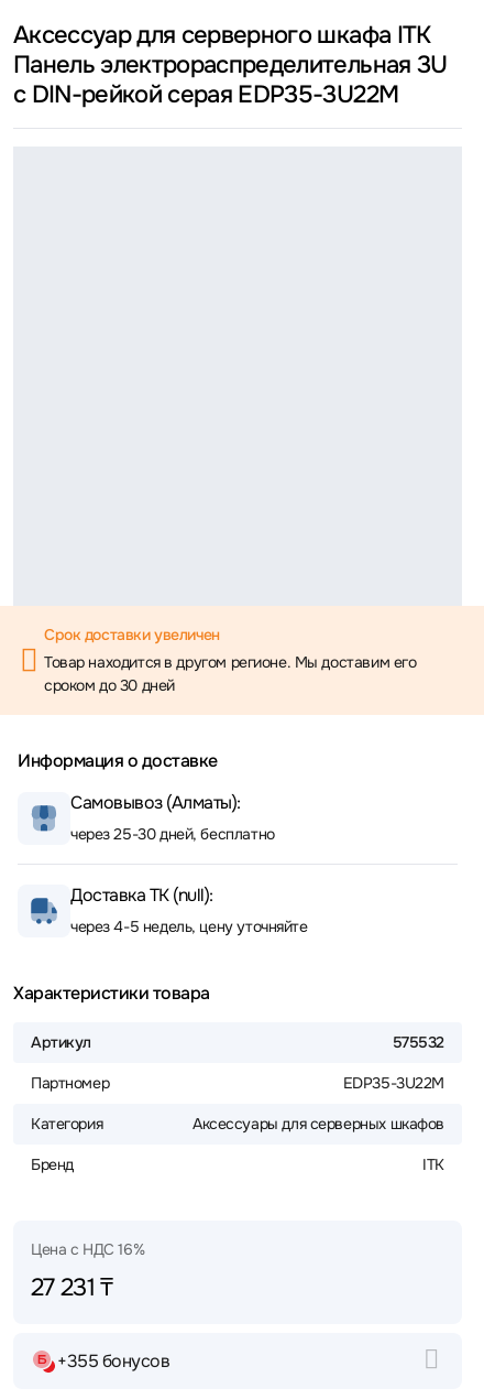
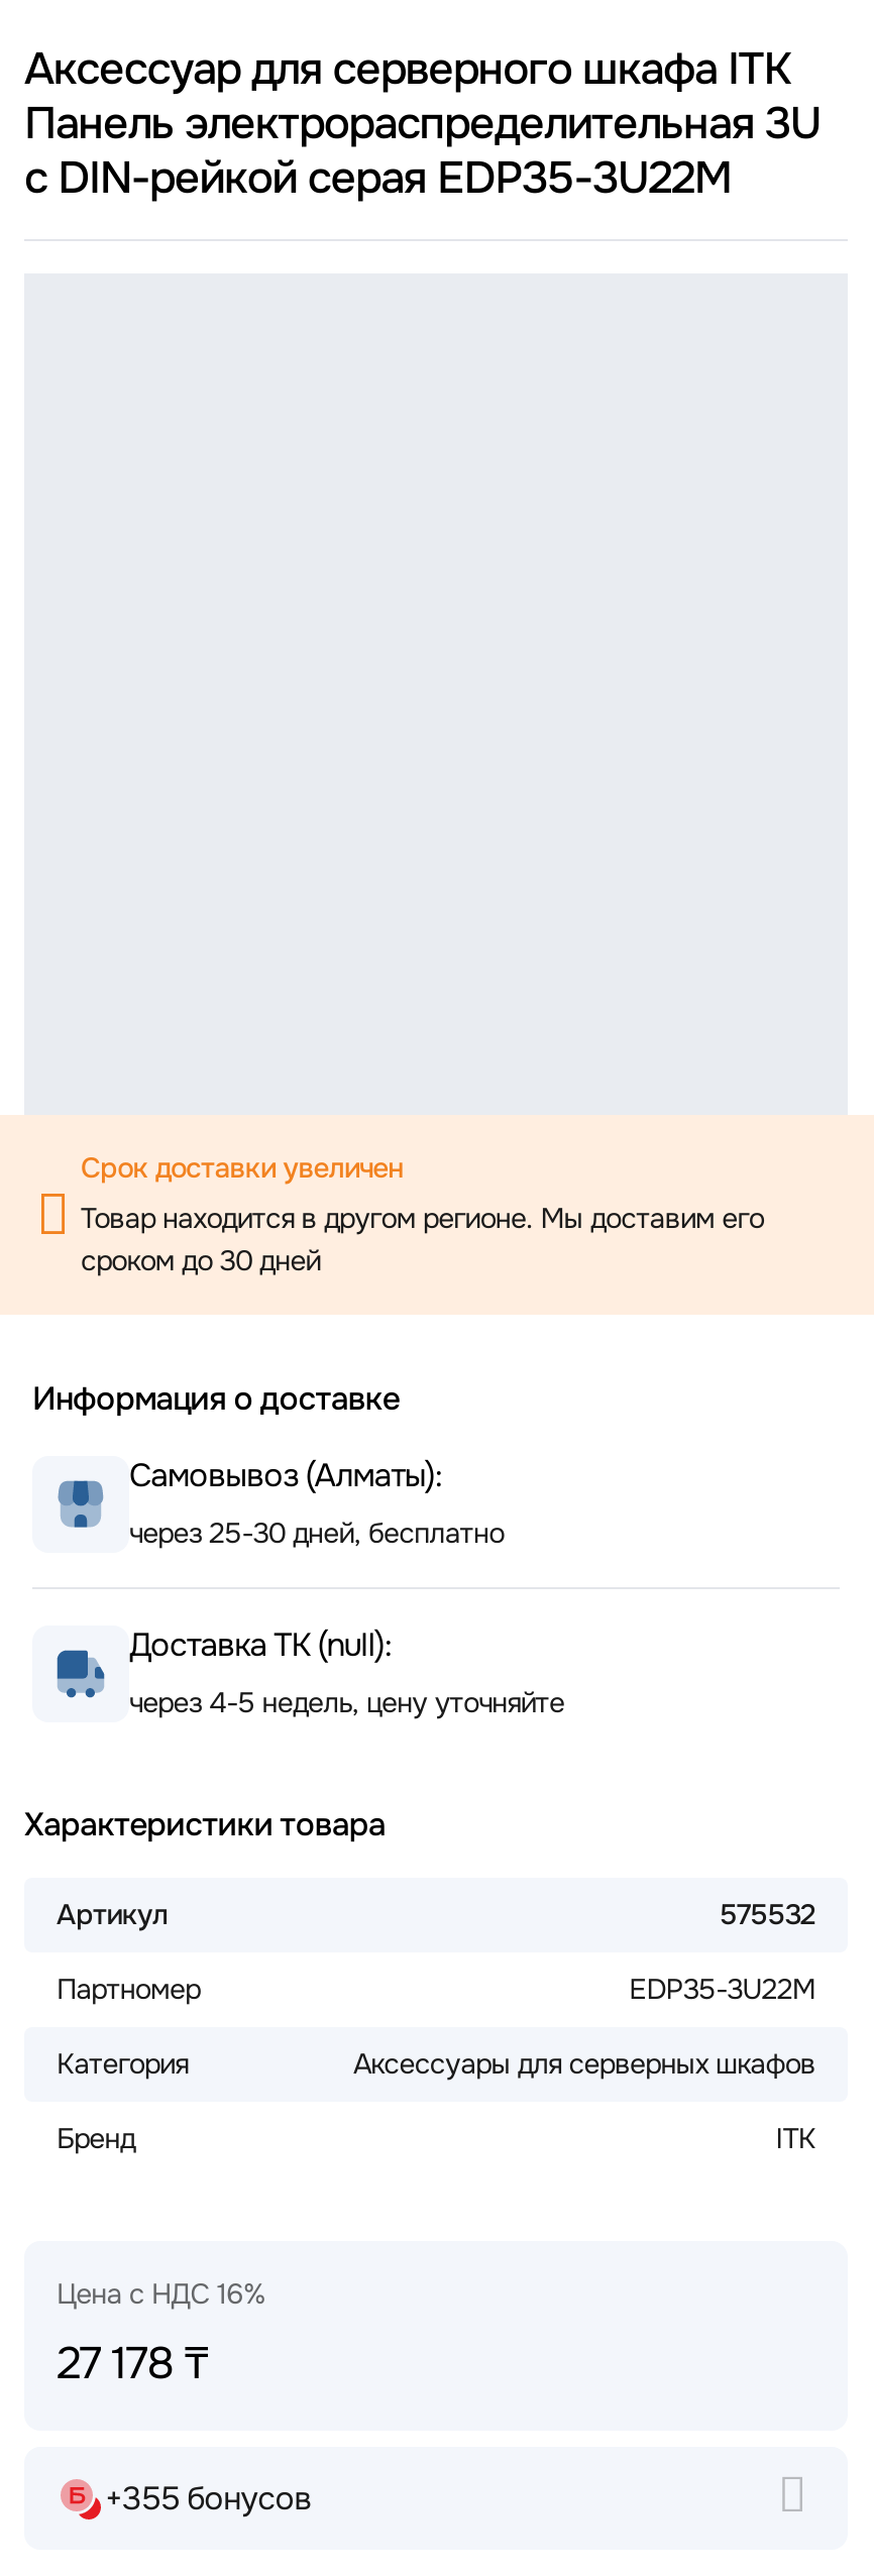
[31,1272,113,1303] 27 231 ₸ -> [57,2336,207,2392] 27 178 ₸

